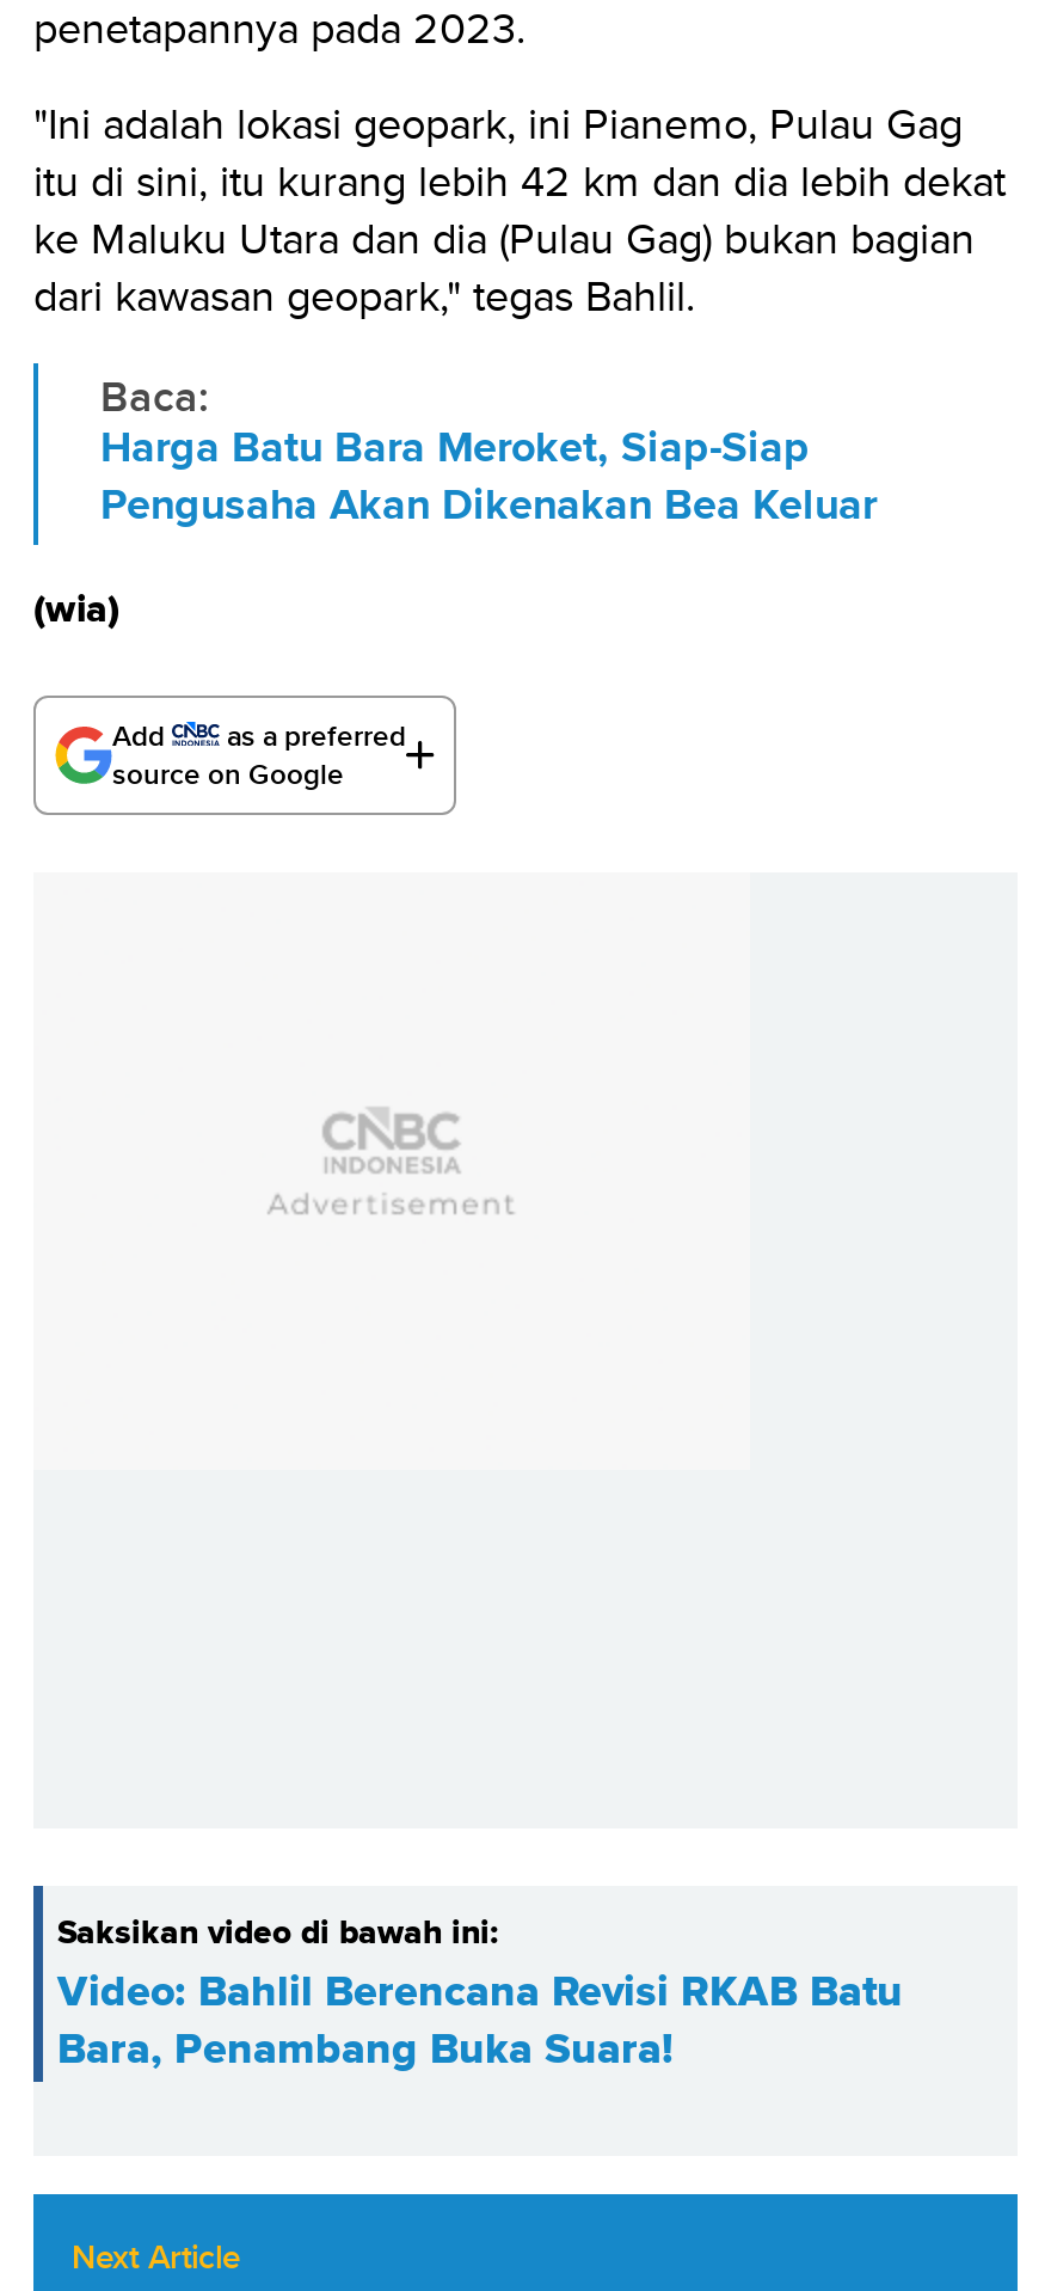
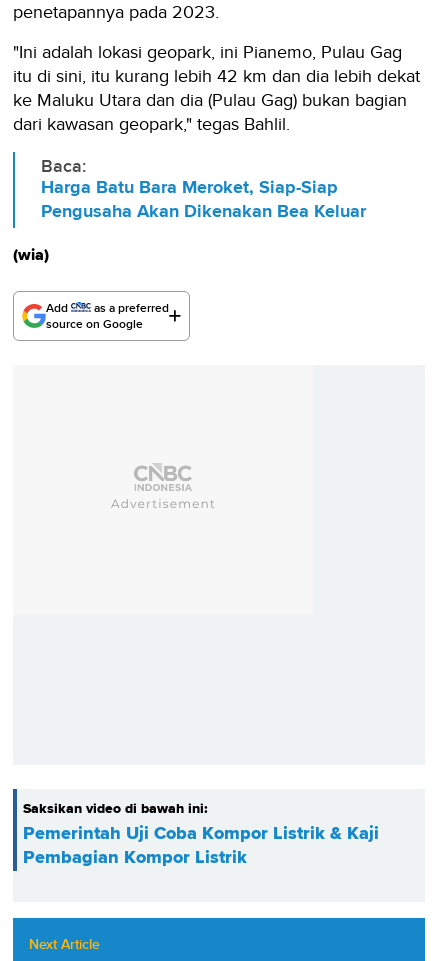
[57,1960,903,2079] Video: Bahlil Berencana Revisi RKAB Batu | Bara, Penambang Buka Suara! -> [23,820,379,870] Pemerintah Uji Coba Kompor Listrik & Kaji | Pembagian Kompor Listrik

